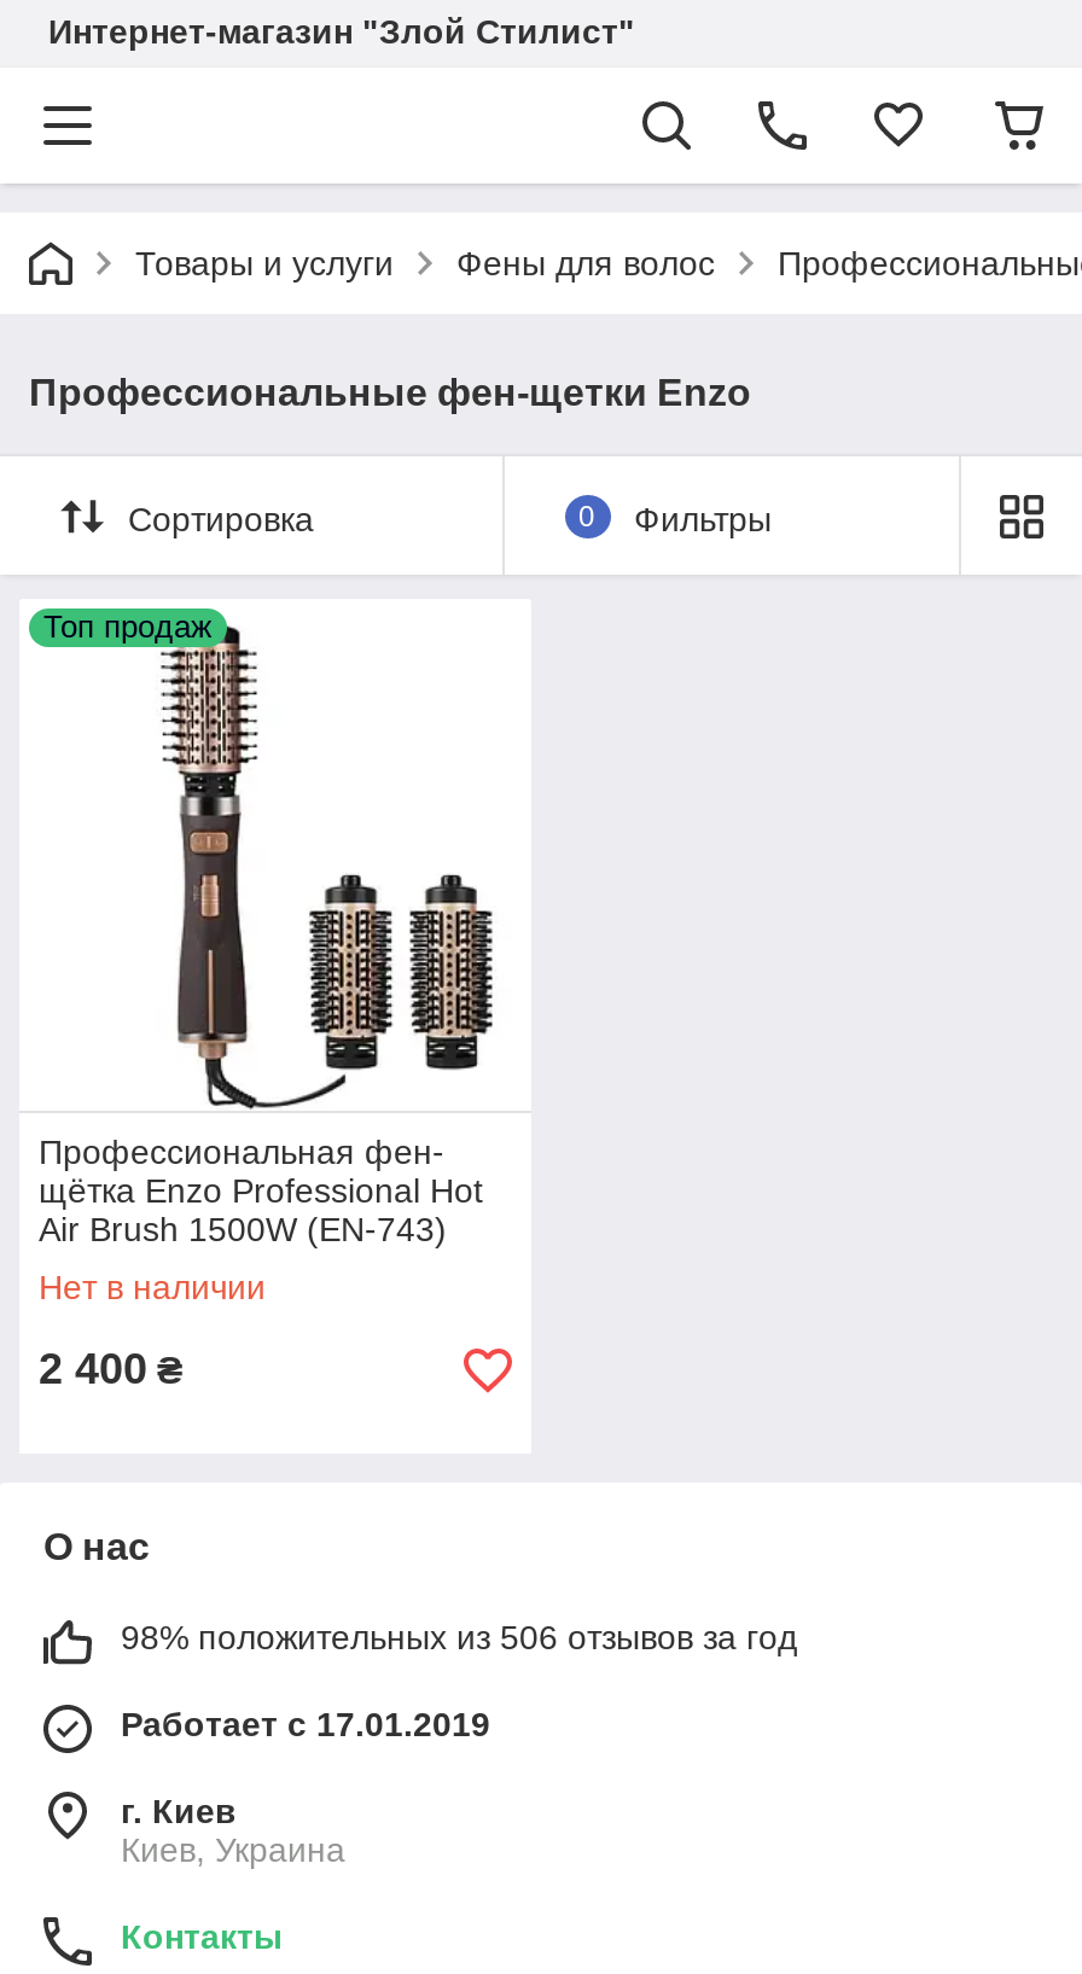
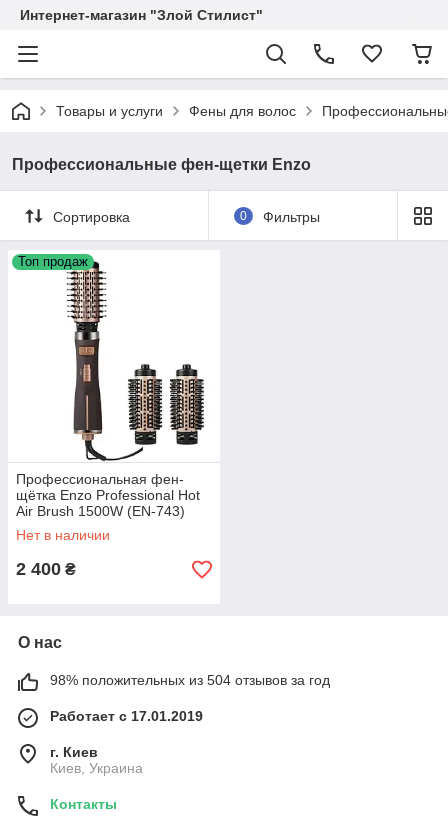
[121,1618,797,1656] 98% положительных из 506 отзывов за год -> [50,672,330,688] 98% положительных из 504 отзывов за год

